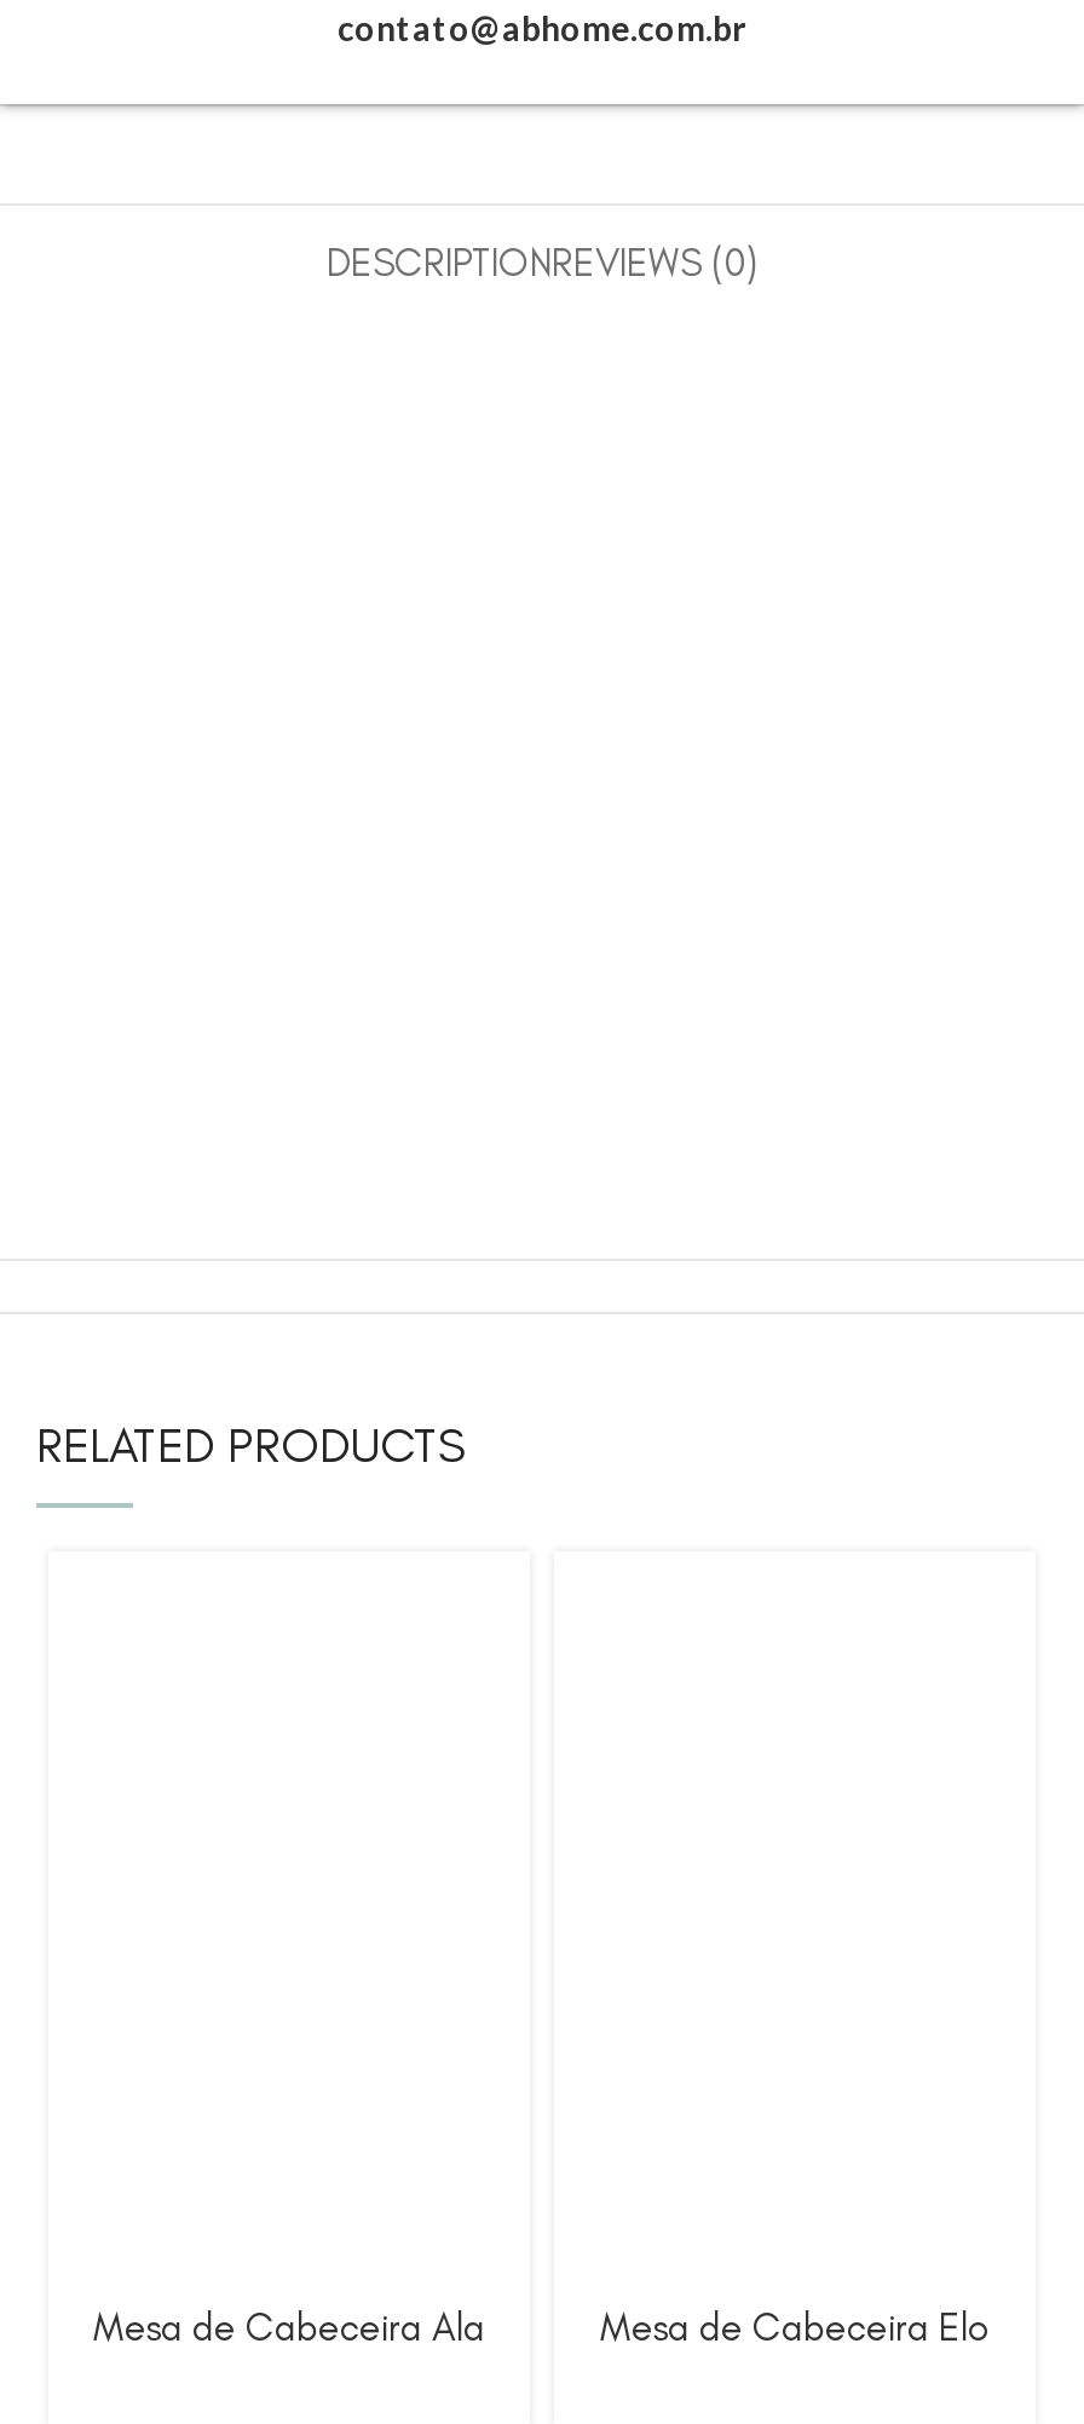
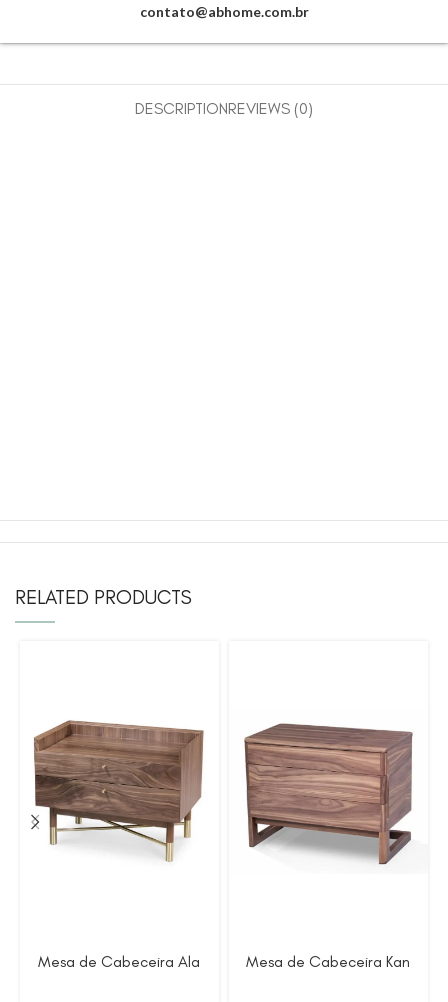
none -> [31,719,205,863] [image]
none -> [243,722,414,866] [image]
[600,2304,990,2350] Mesa de Cabeceira Elo -> [246,952,410,971] Mesa de Cabeceira Kan

